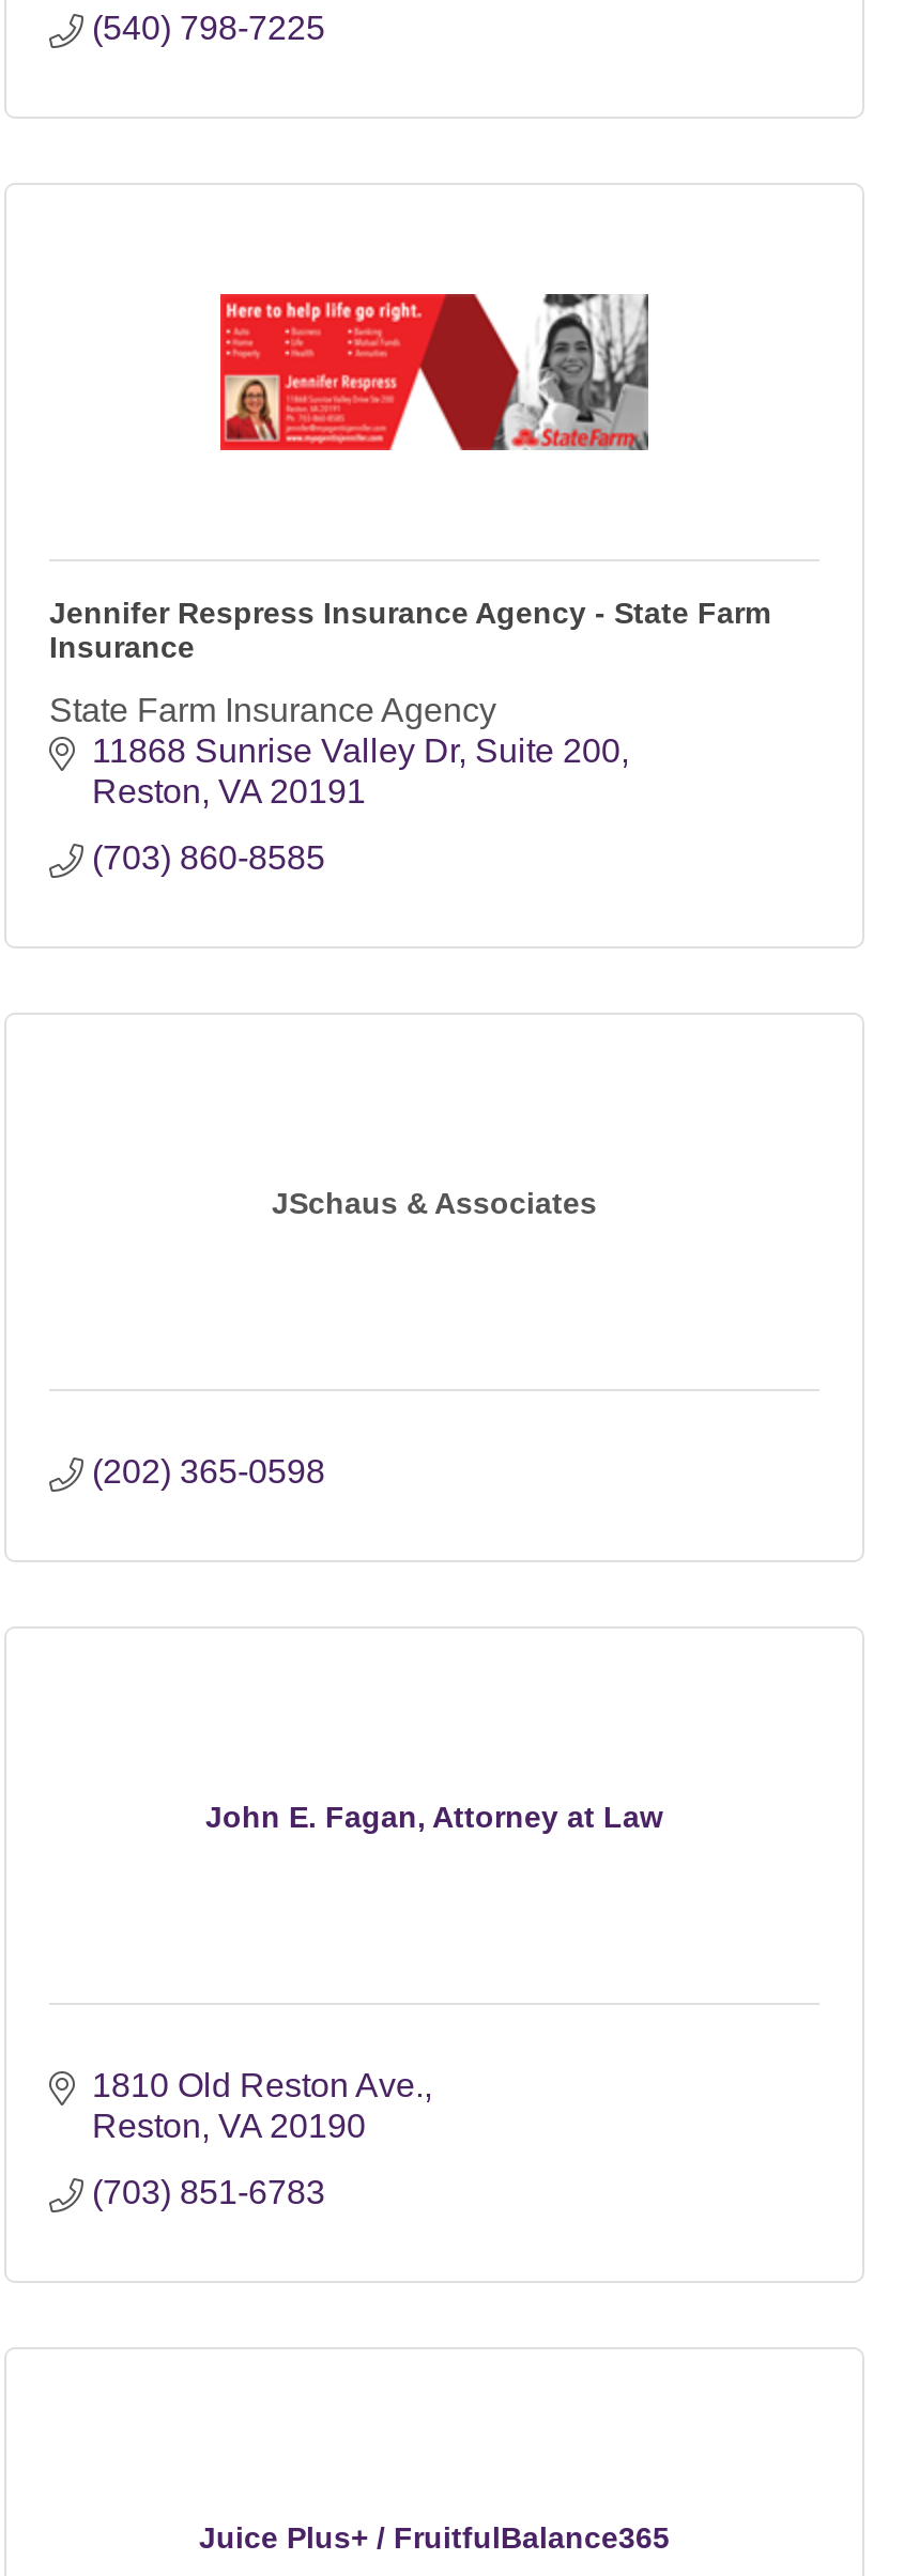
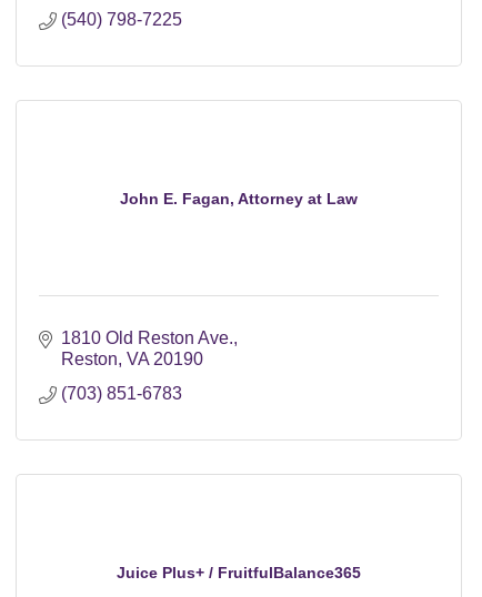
[218,292,650,452] [image] -> none
[49,596,770,876] Jennifer Respress Insurance Agency - State Farm | Insurance | State Farm Insurance Agency | 11868 Sunrise Valley Dr Suite 200 | Reston VA 20191 | (703) 860-8585 -> none
[272,1185,597,1219] JSchaus & Associates -> none
[92,1453,325,1490] (202) 365-0598 -> none

